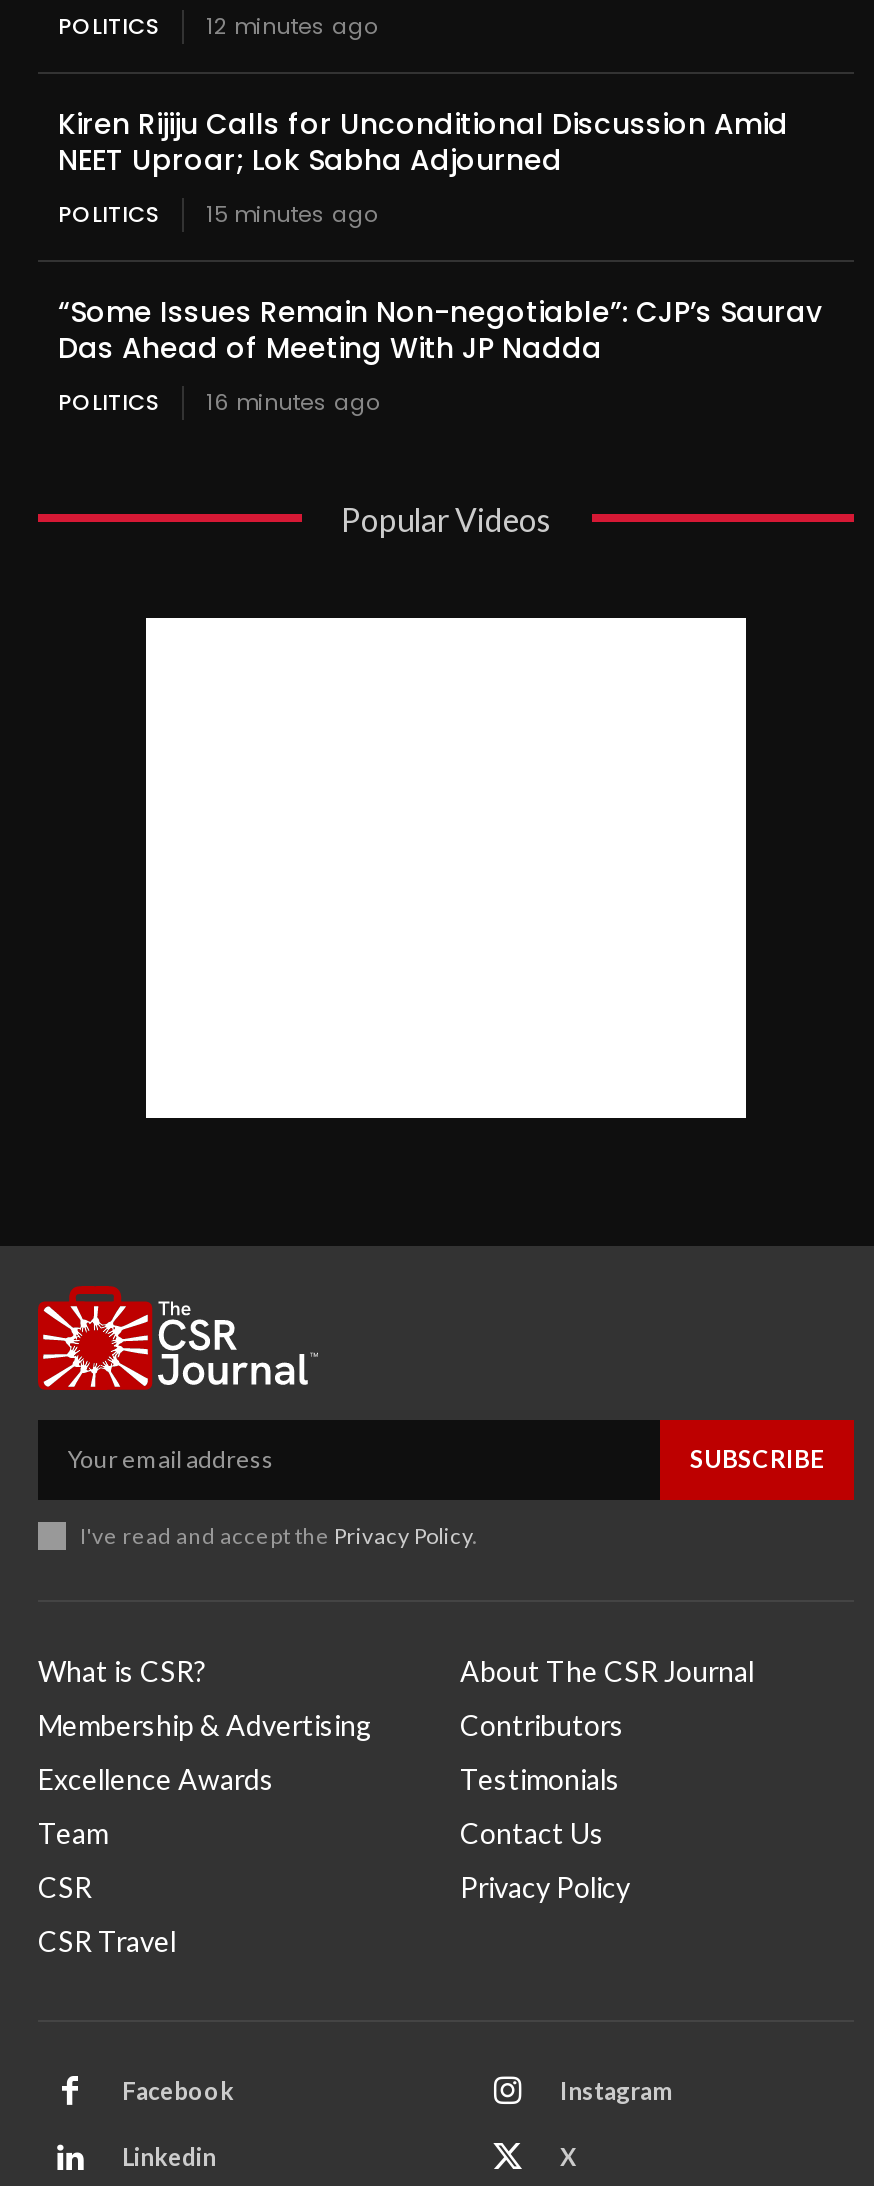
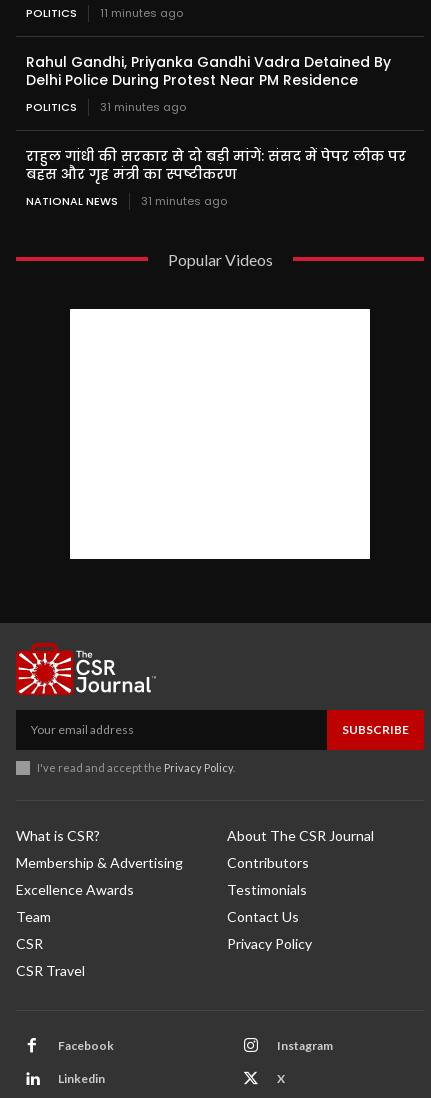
[58,10,378,42] POLITICS 12 minutes ago -> [26,5,183,21] POLITICS 11 minutes ago
[58,104,788,180] Kiren Rijiju Calls for Unconditional Discussion Amid | NEET Uproar; Lok Sabha Adjourned -> [26,52,391,90] Rahul Gandhi, Priyanka Gandhi Vadra Detained By | Delhi Police During Protest Near PM Residence
[58,198,378,230] POLITICS 15 minutes ago -> [26,99,186,115] POLITICS 31 minutes ago
[58,292,822,418] “Some Issues Remain Non-negotiable”: CJP’s Saurav | Das Ahead of Meeting With JP Nadda | POLITICS | 16 minutes ago -> [26,146,406,209] राहुल गांधी की सरकार से दो बड़ी मांगें: संसद में पेपर लीक पर | बहस और गृह मंत्री का स्पष्टीकरण | NATIONAL NEWS | 31 minutes ago

